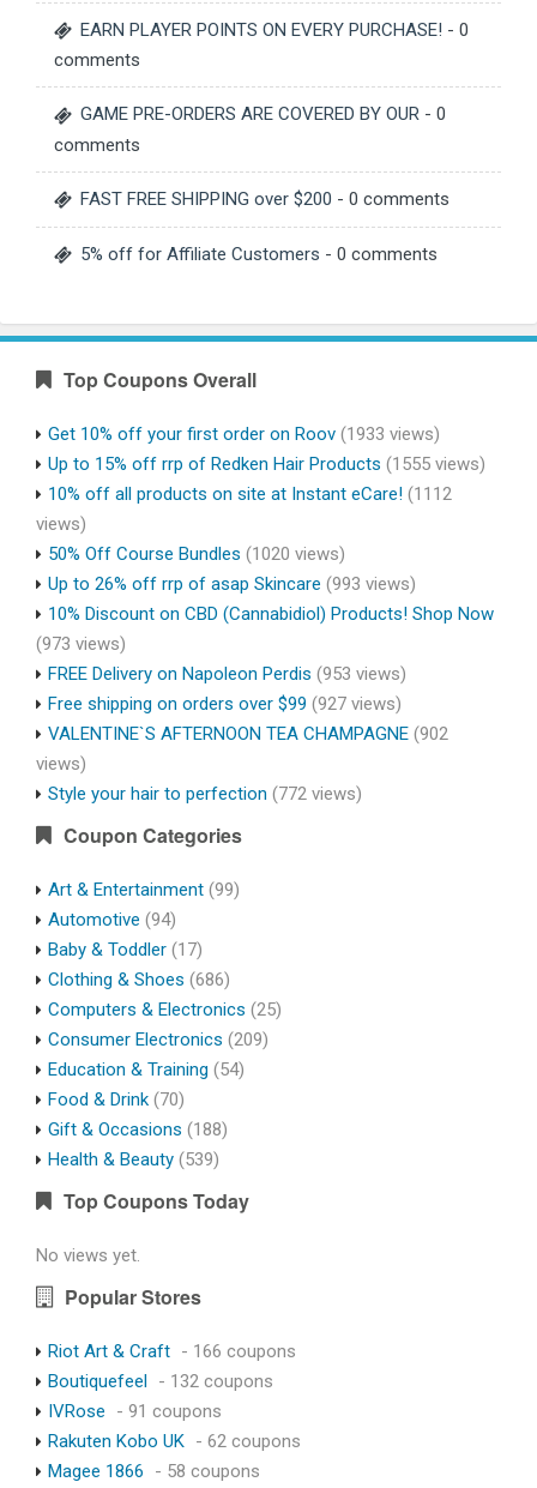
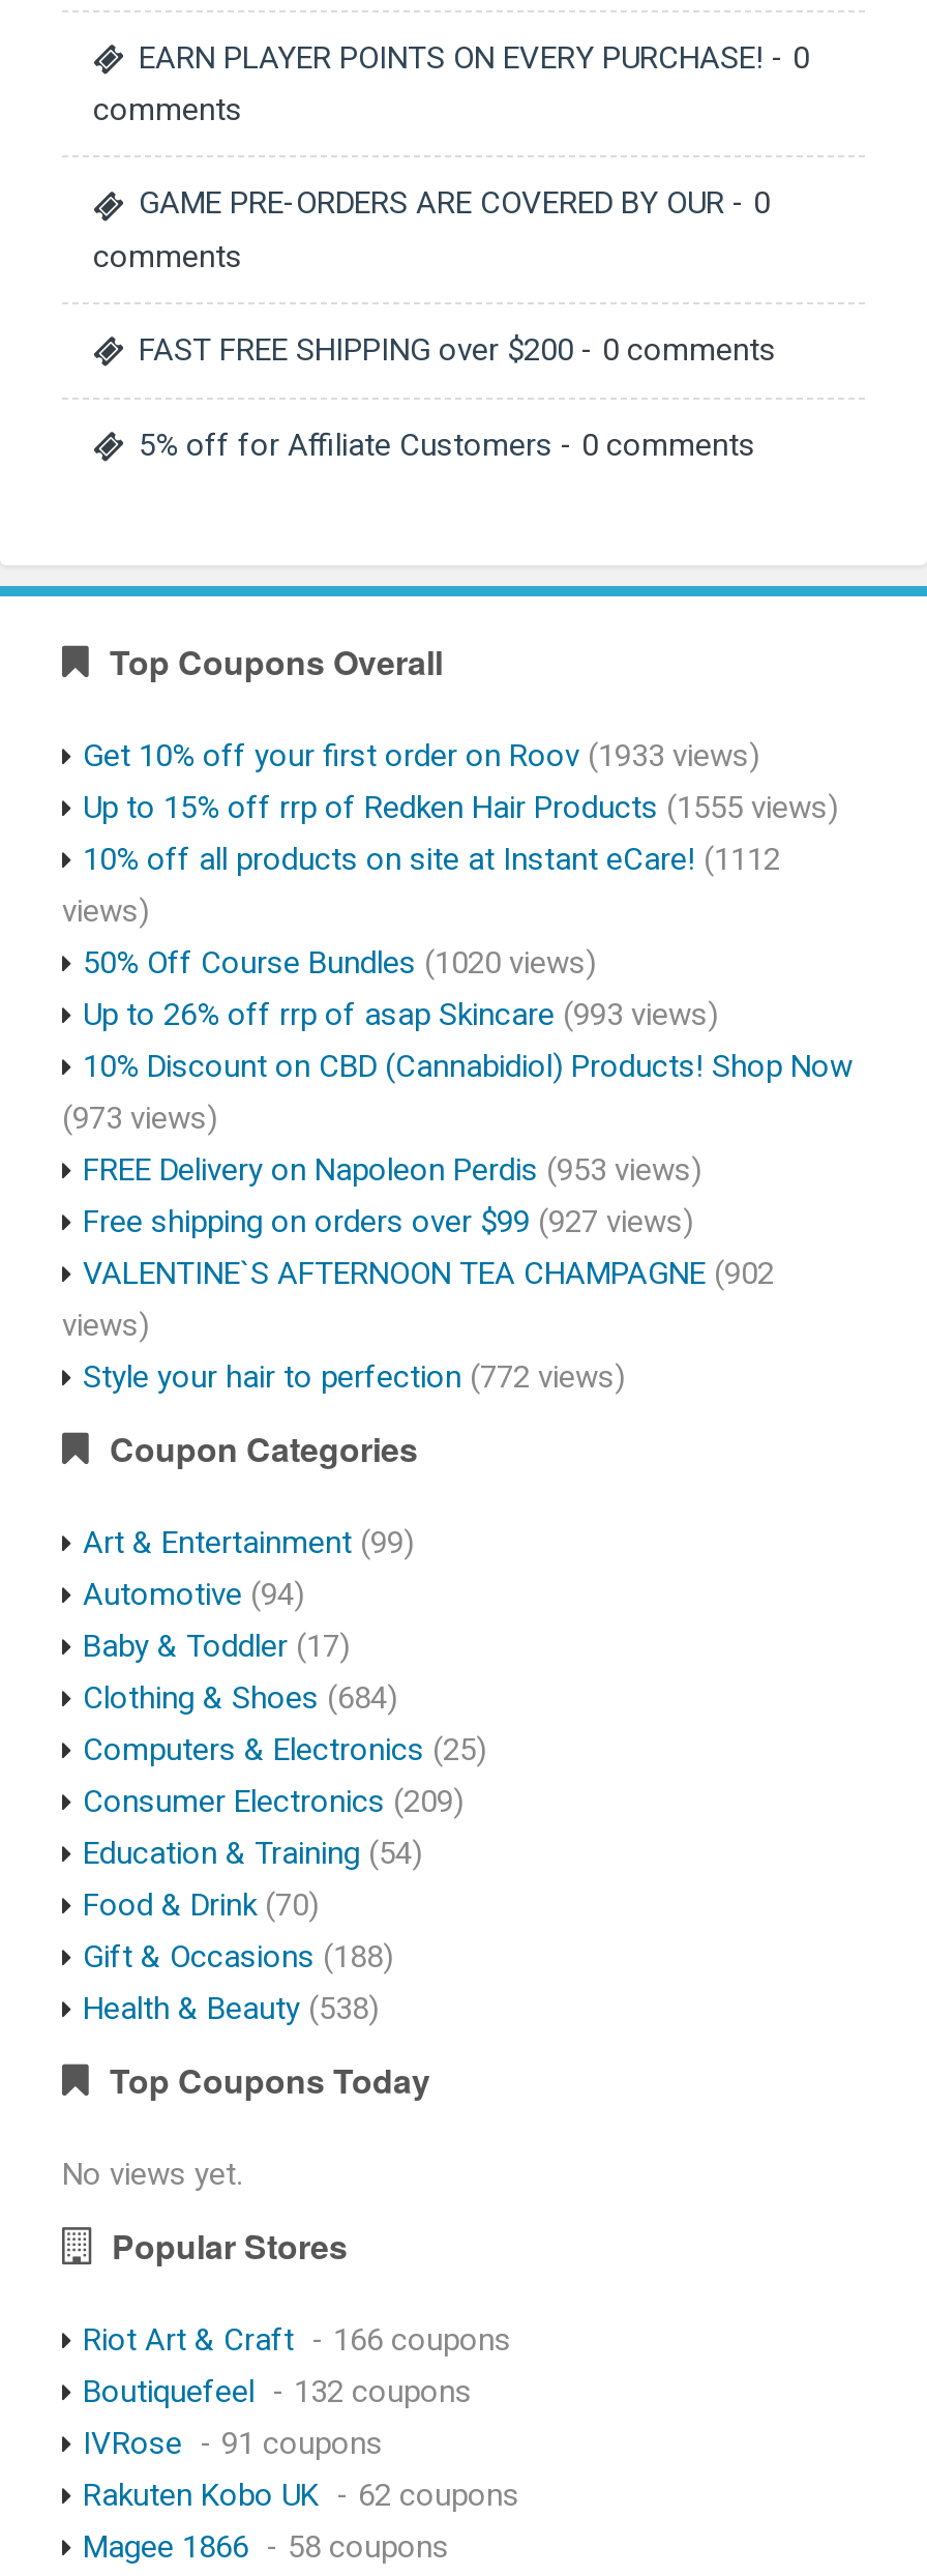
[48,968,230,990] Clothing & Shoes (686) -> [83,1679,397,1716] Clothing & Shoes (684)
[48,1148,219,1170] Health & Beauty (539) -> [83,1989,379,2026] Health & Beauty (538)

